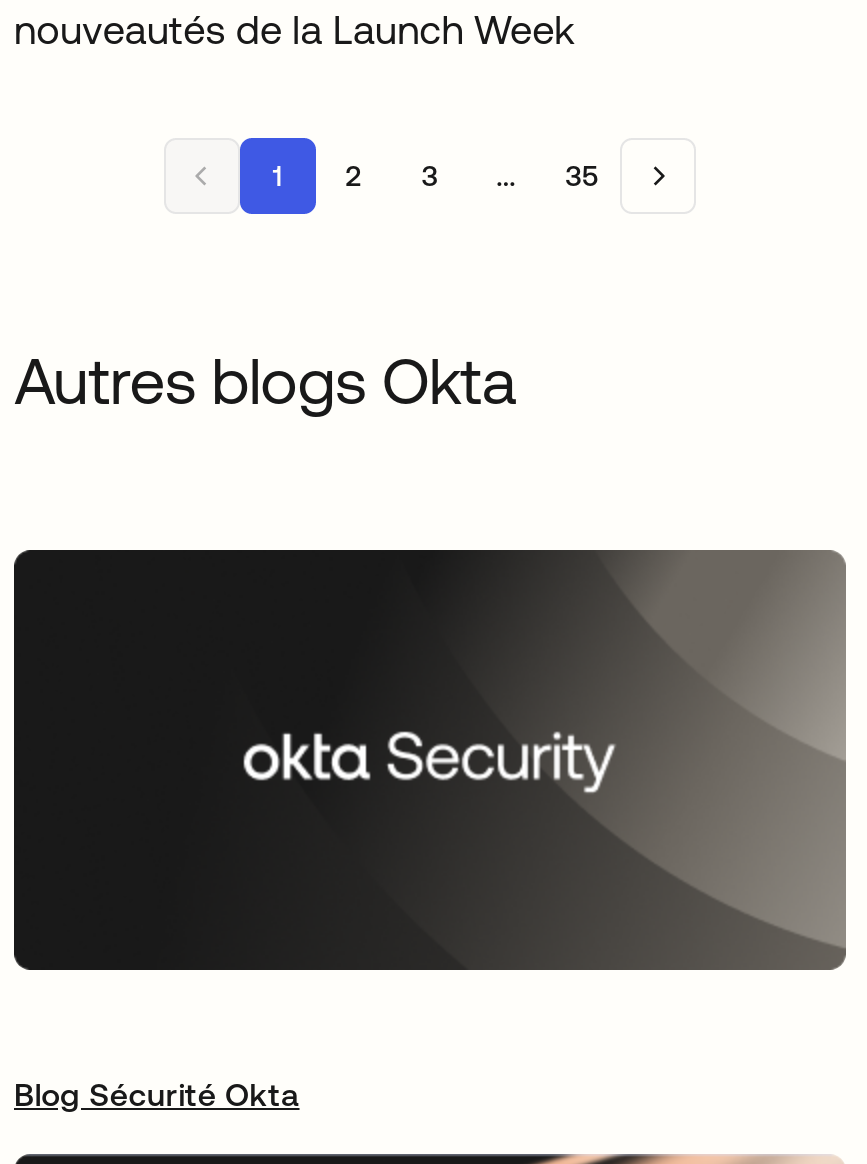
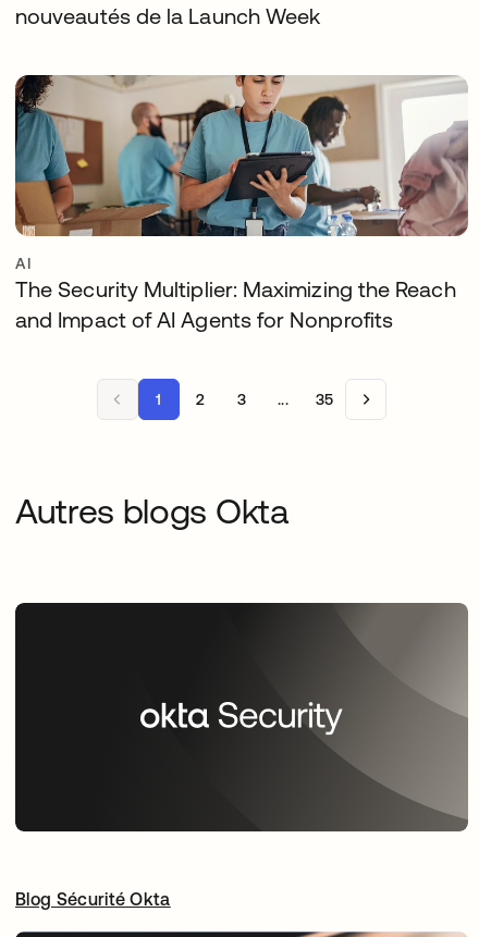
none -> [14,74,469,332] [image] | AI | The Security Multiplier: Maximizing the Reach | and Impact of AI Agents for Nonprofits

